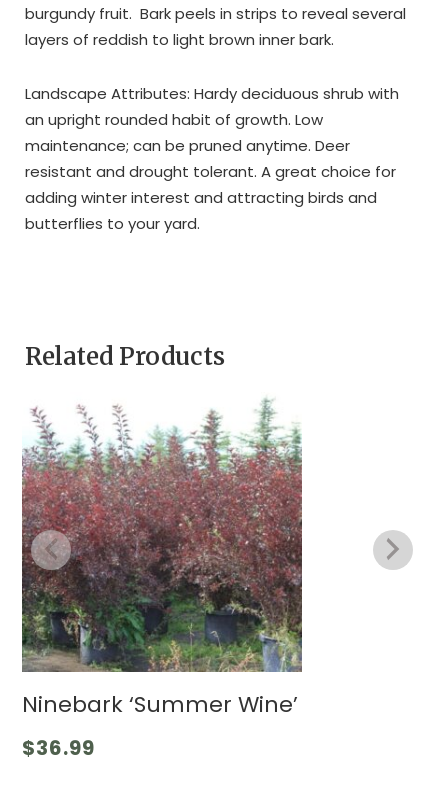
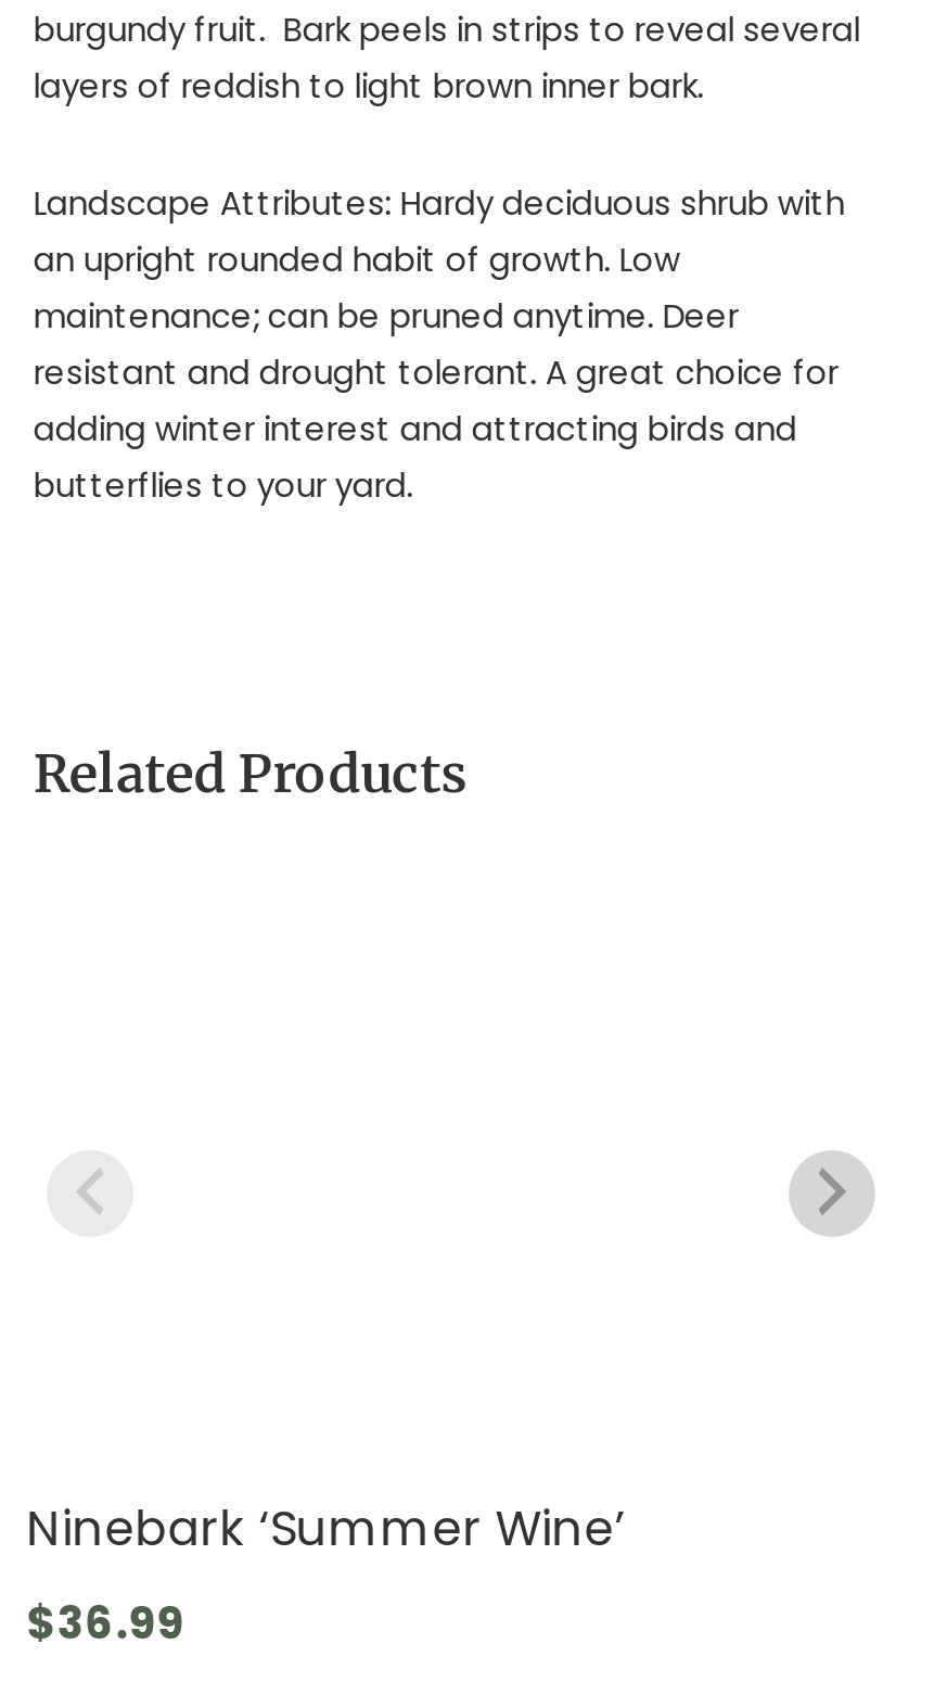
[21,397,303,673] [image] -> none

